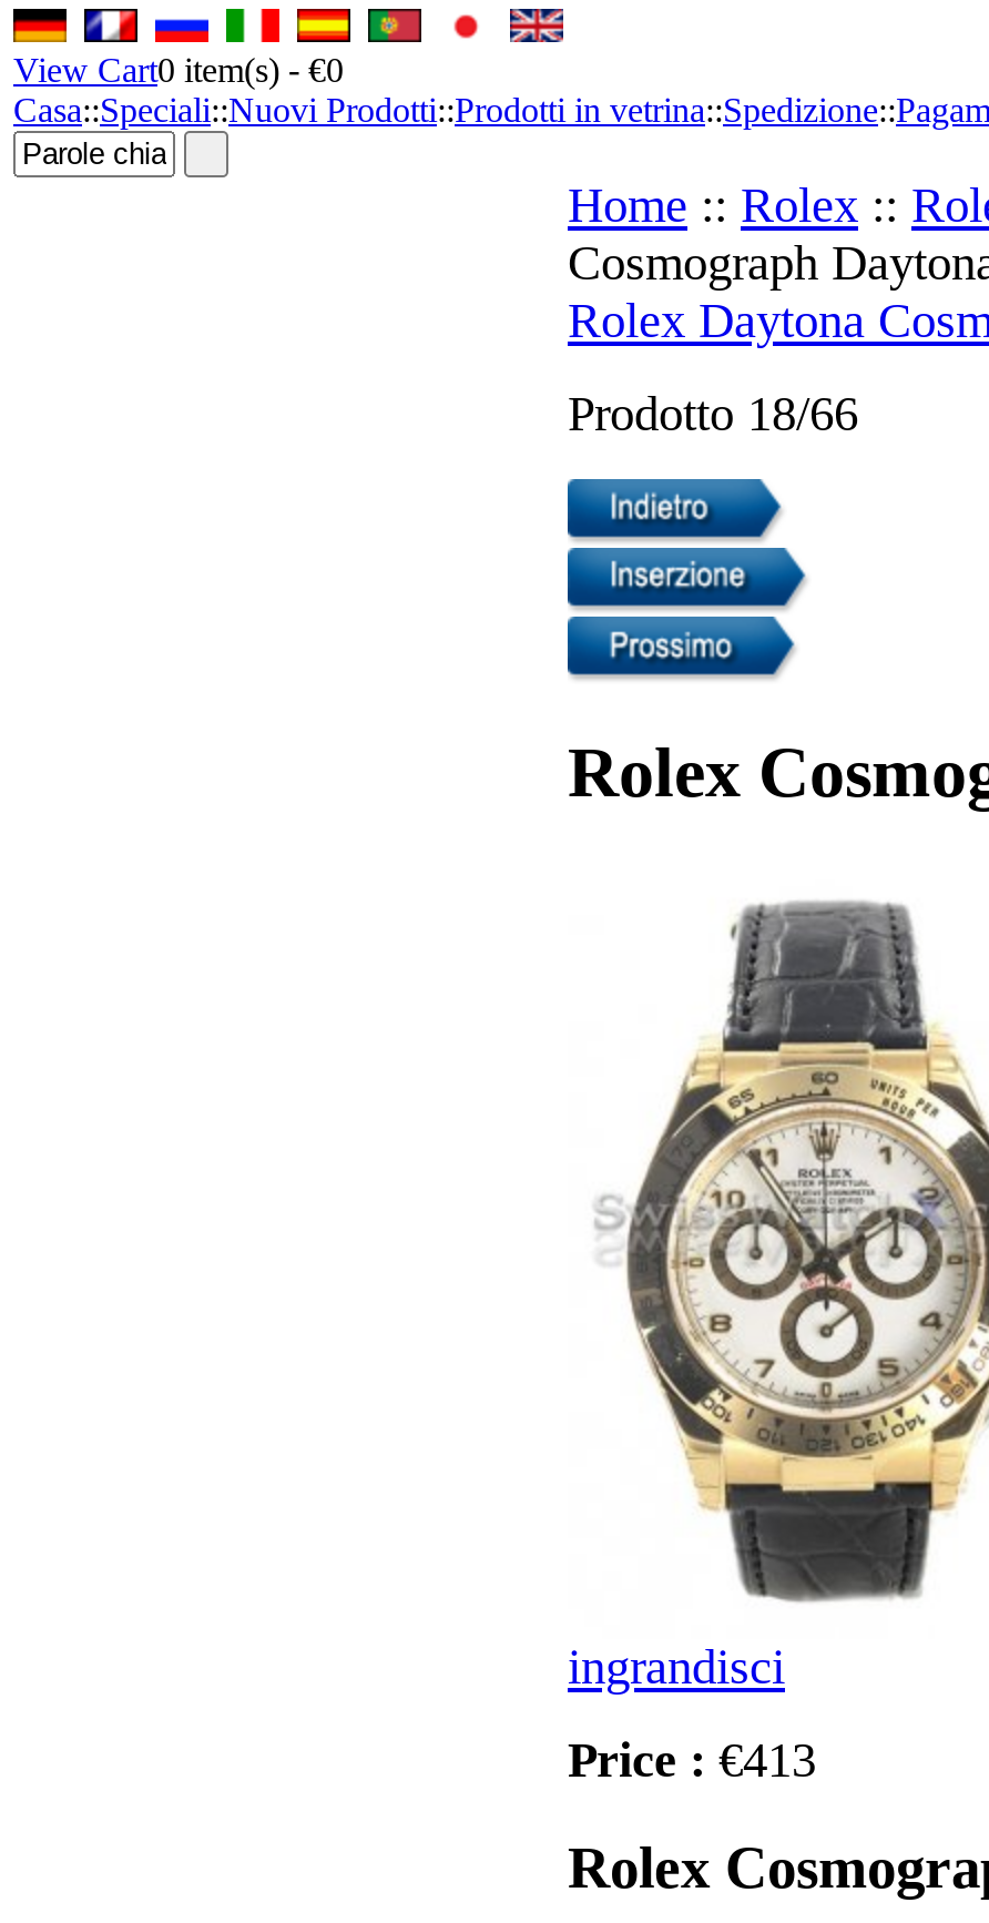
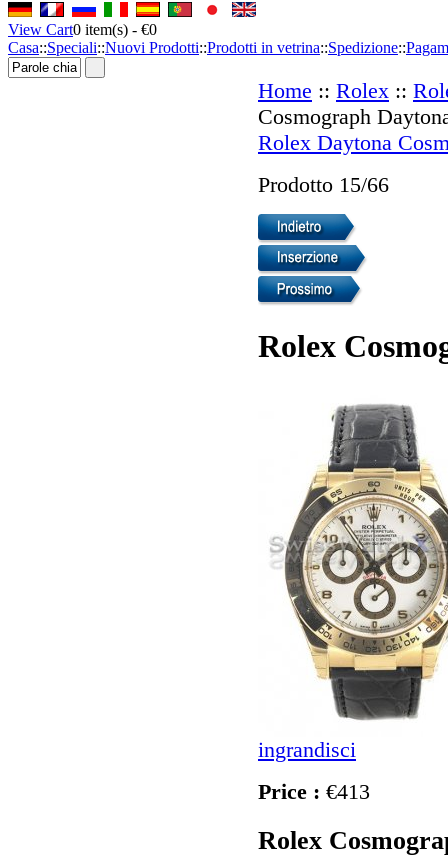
[568,386,858,441] Prodotto 18/66 -> [258,172,389,197] Prodotto 15/66

